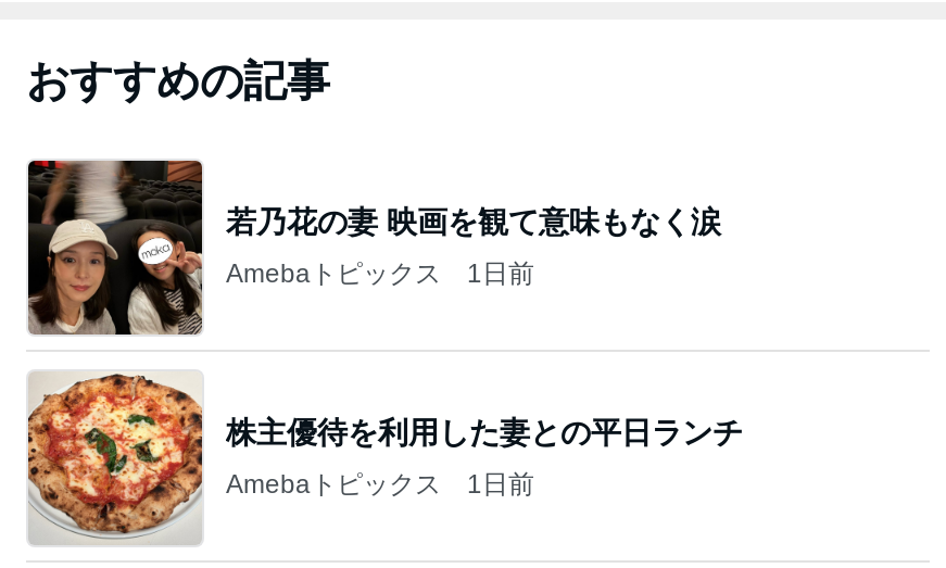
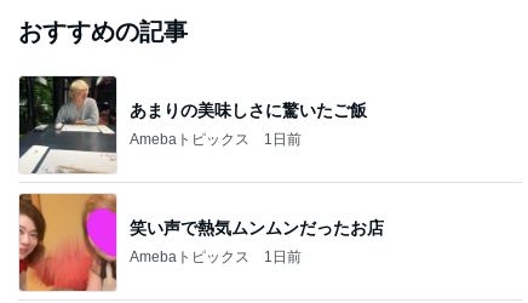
[28,159,721,335] [image] | 若乃花の妻 映画を観て意味もなく涙 -> [18,75,367,173] [image] | あまりの美味しさに驚いたご飯
[26,371,743,545] [image] | 株主優待を利用した妻との平日ランチ -> [18,193,384,292] [image] | 笑い声で熱気ムンムンだったお店

